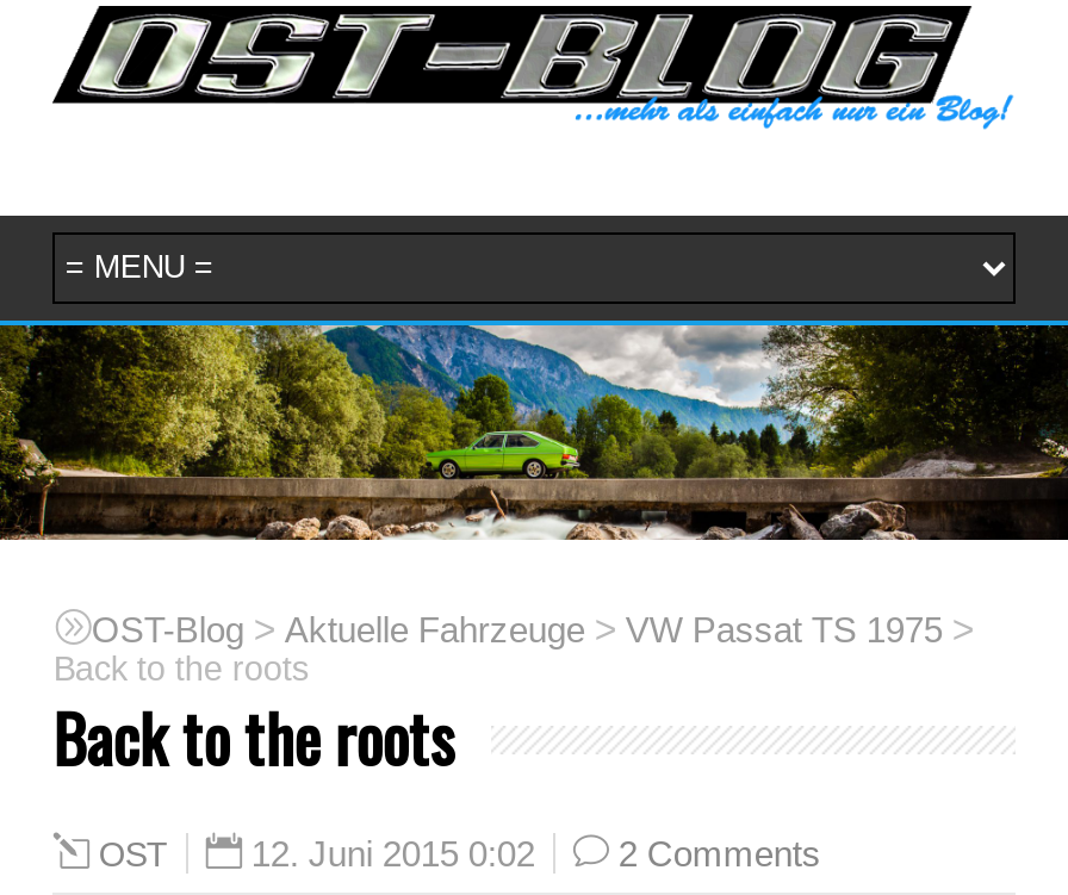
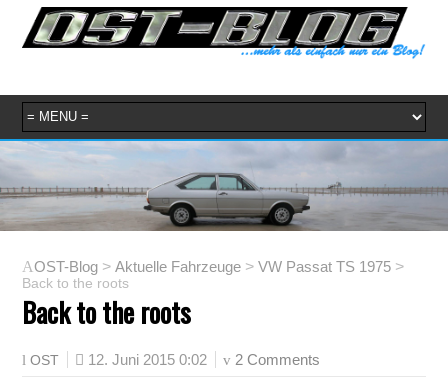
[7,325,1061,540] [image] -> [3,140,445,232] [image]

